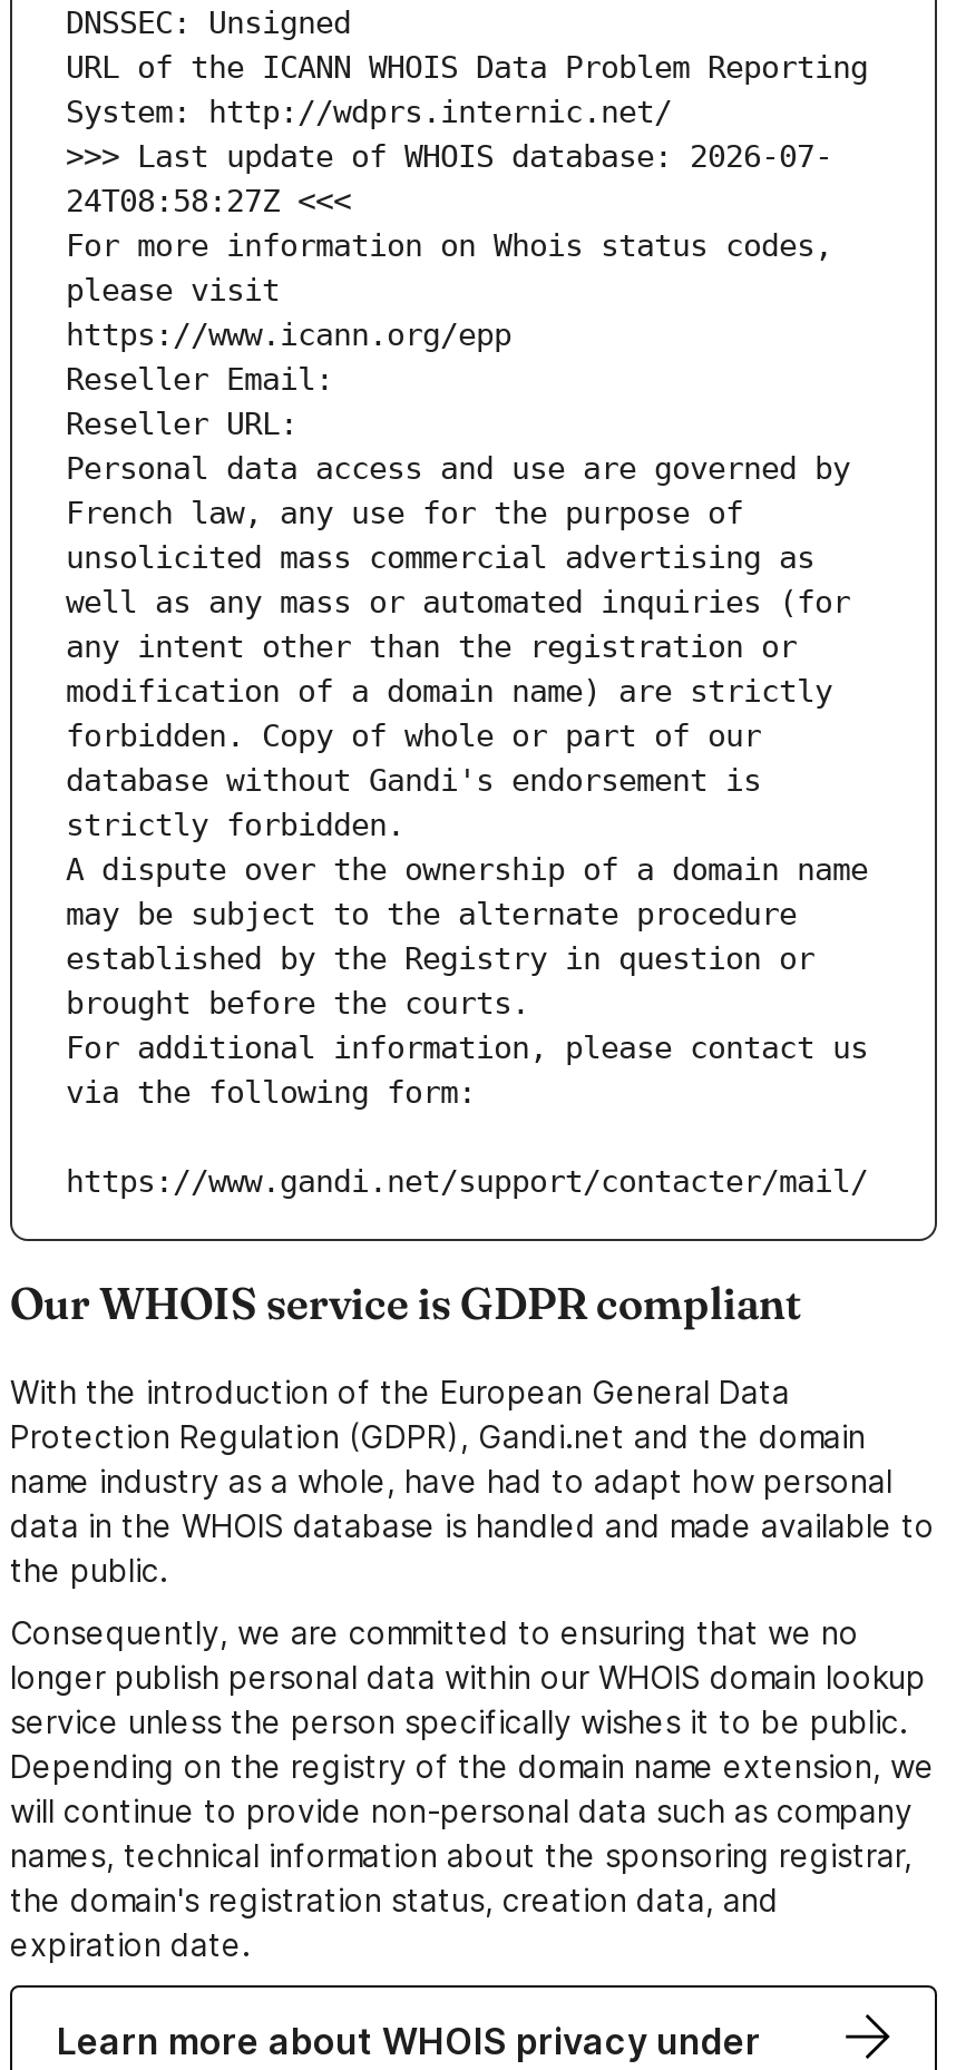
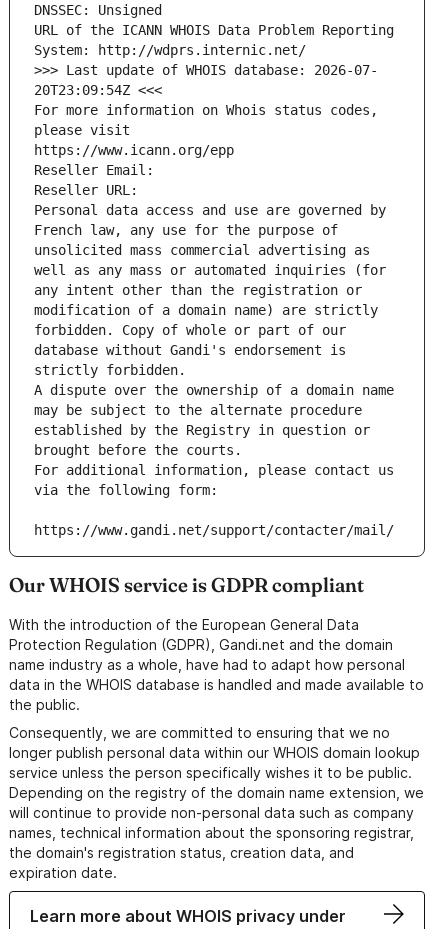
[66,184,351,219] 24T08:58:27Z <<< -> [34,82,162,98] 20T23:09:54Z <<<

